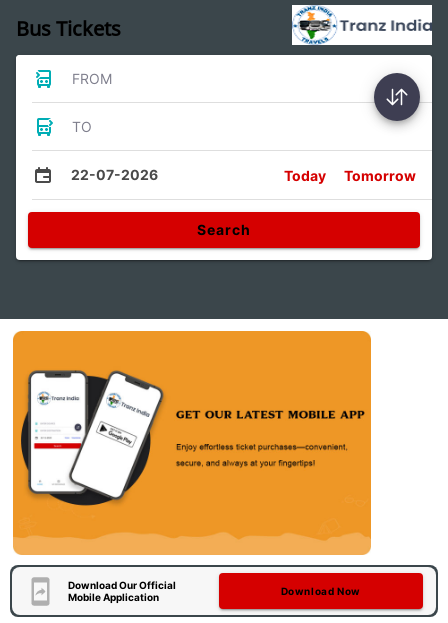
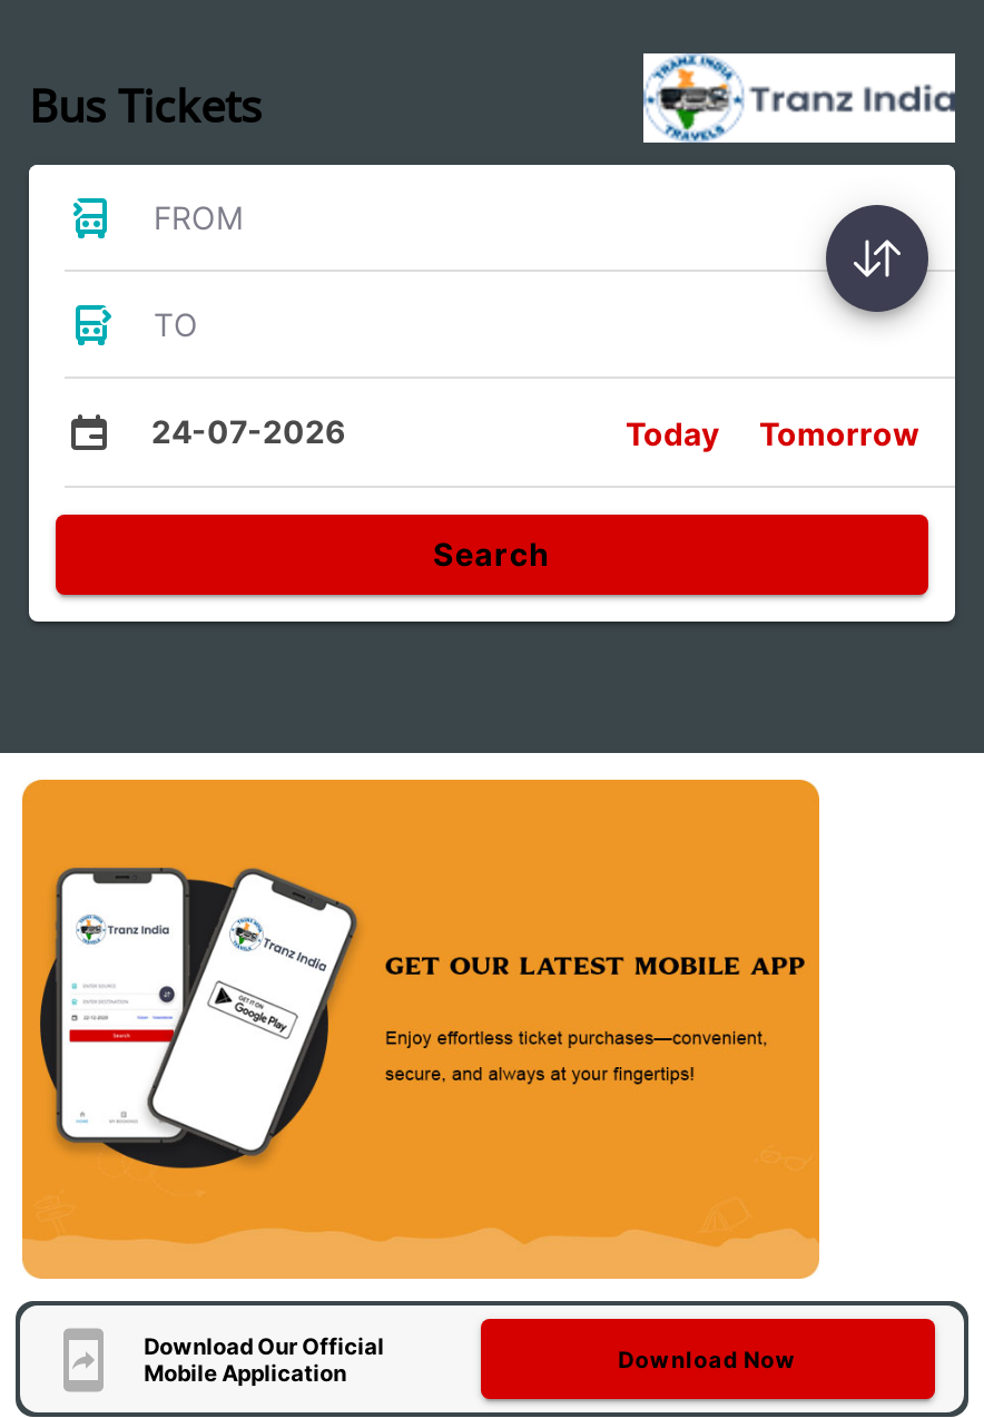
[71,166,158,183] 22-07-2026 -> [151,412,345,450] 24-07-2026

